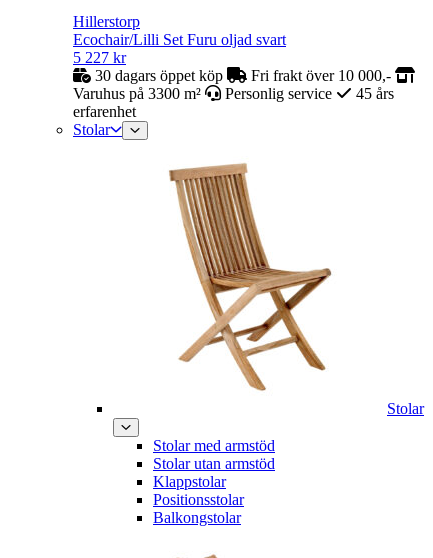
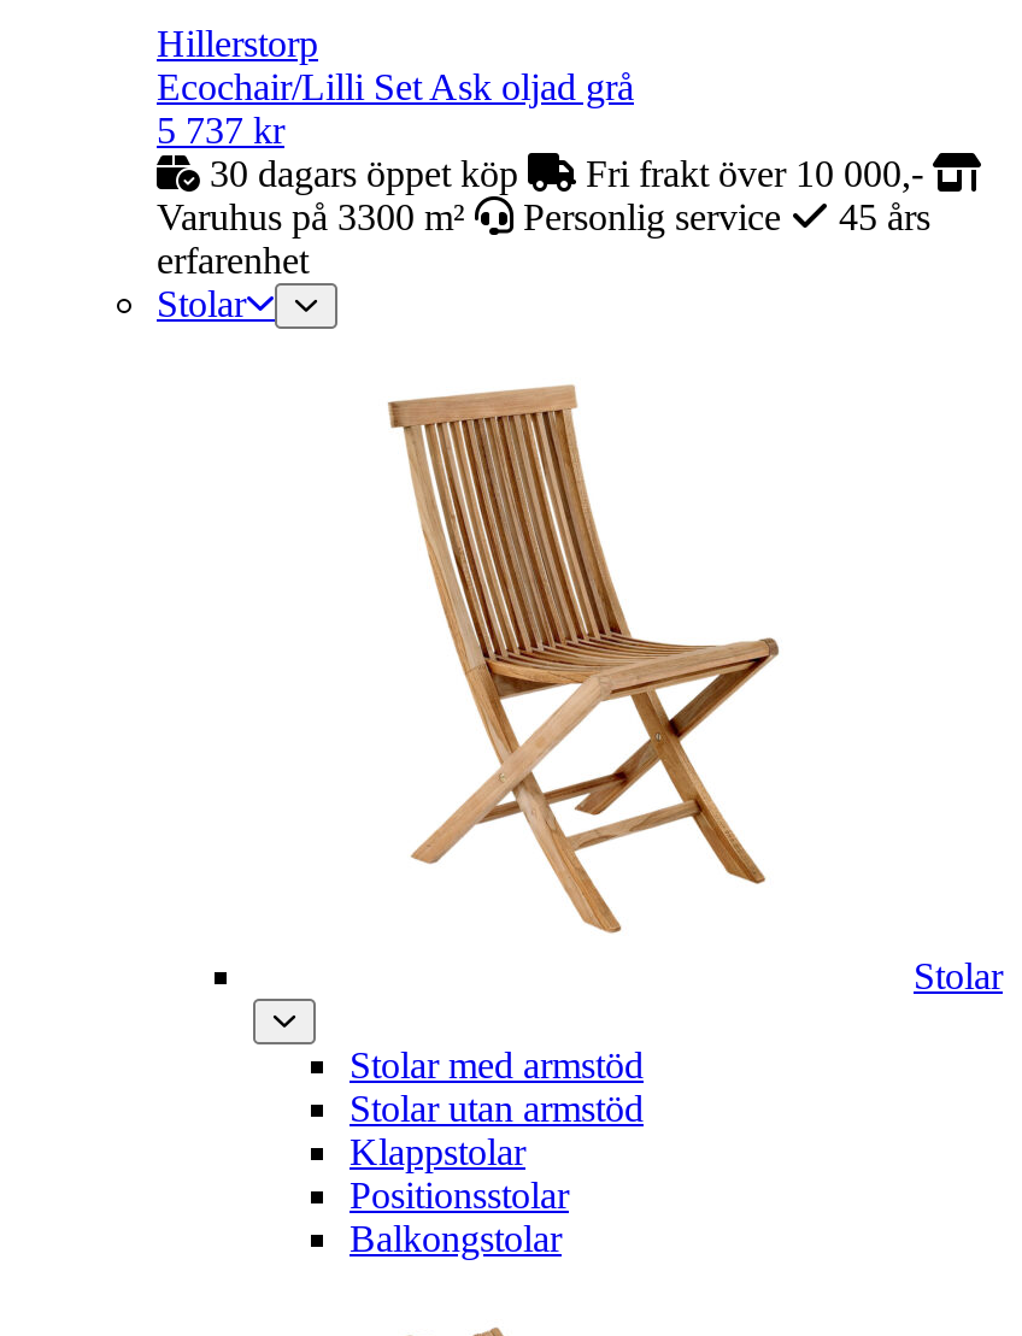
[73,31,286,48] Ecochair/Lilli Set Furu oljad svart -> [157,66,634,107] Ecochair/Lilli Set Ask oljad grå
[73,49,126,66] 5 227 kr -> [157,110,284,151] 5 737 kr

